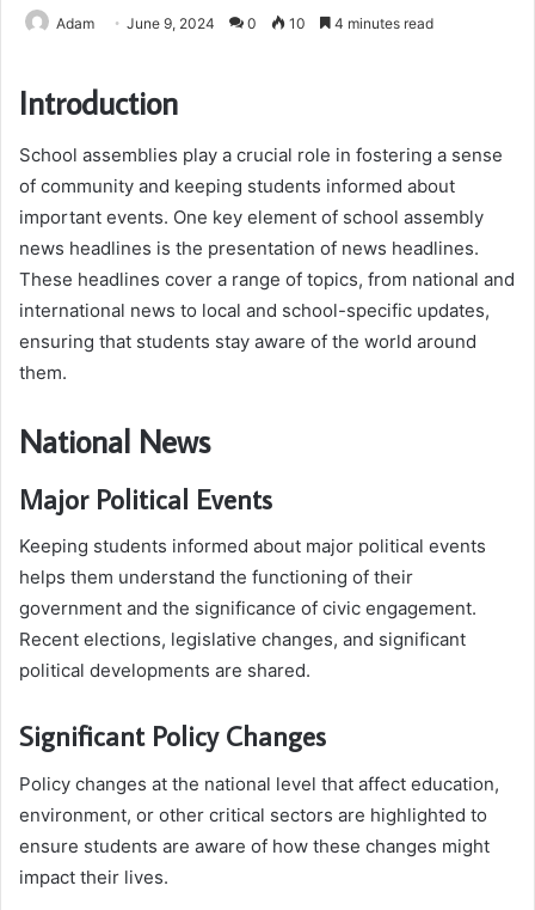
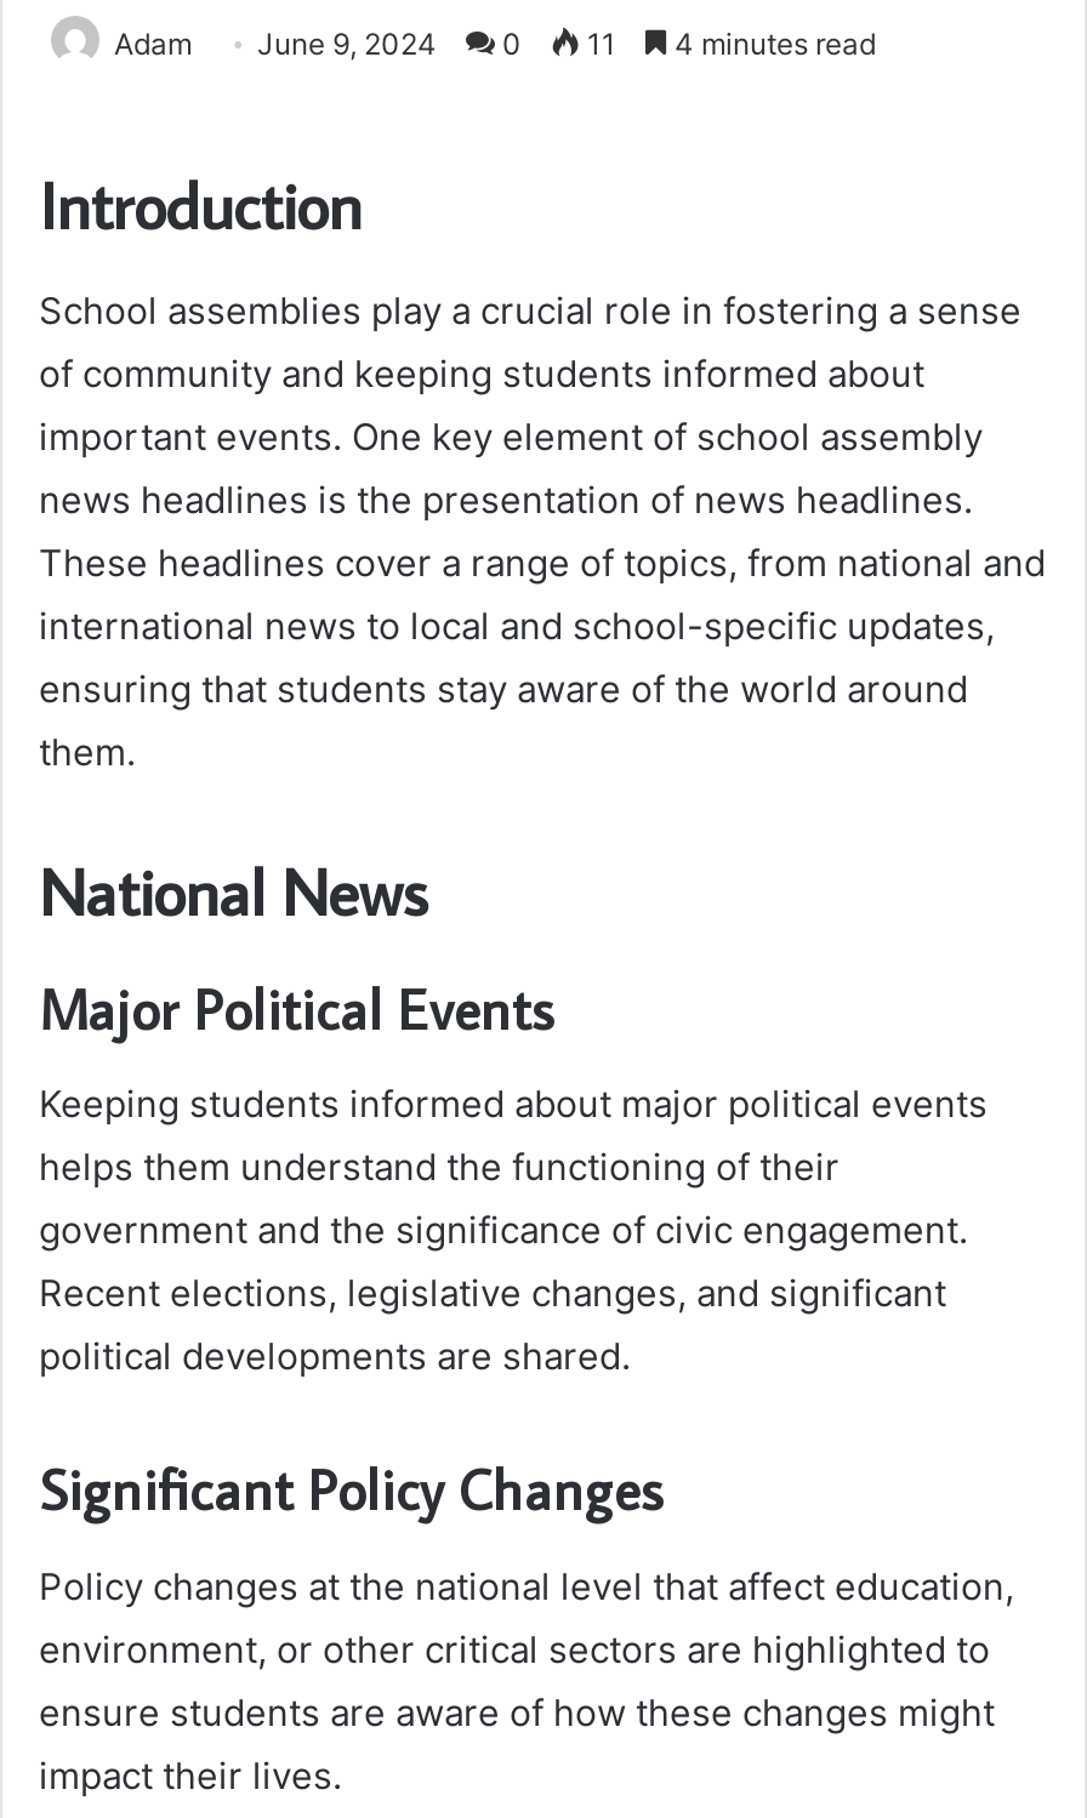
[56,14,433,32] Adam June 9, 2024 0 10 4 minutes read -> [114,25,876,61] Adam June 9, 2024 0 11 4 minutes read

